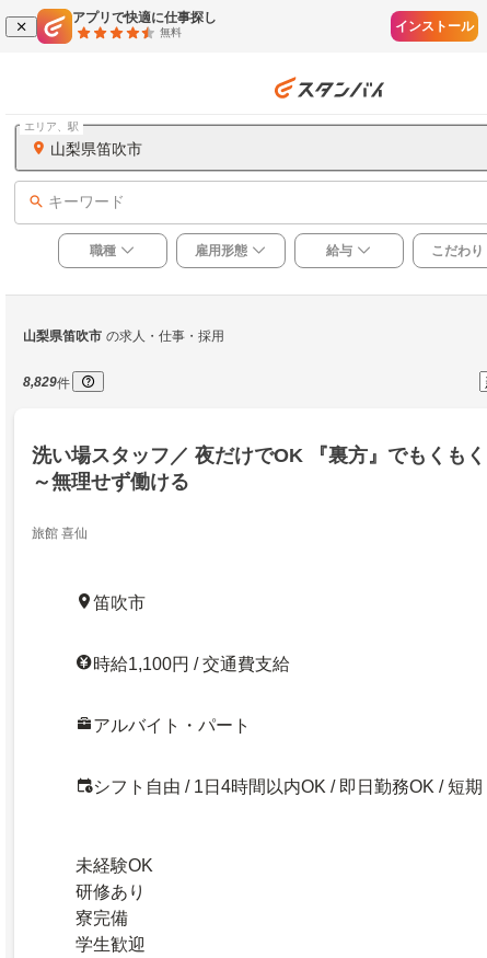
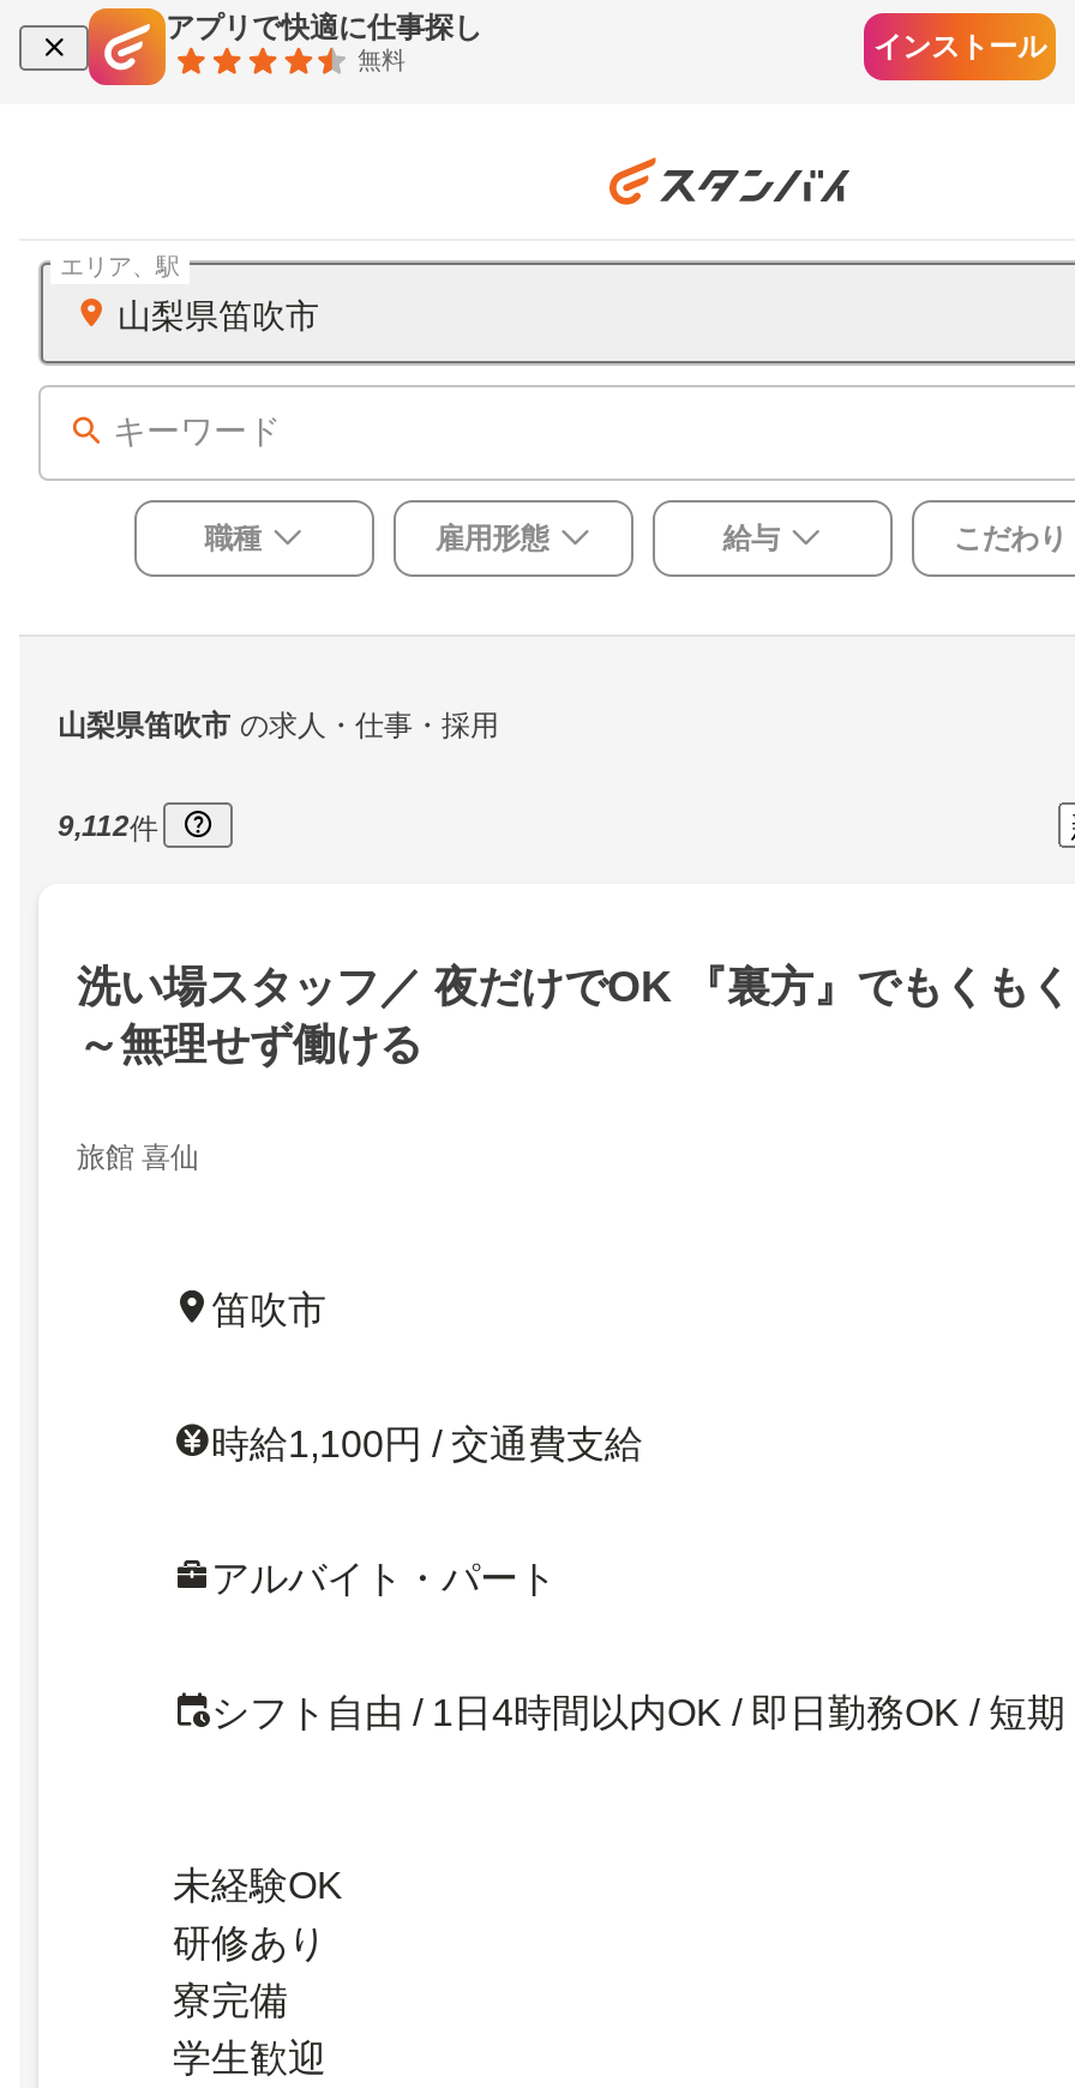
[23,374,70,391] 8,829件 -> [58,809,158,846] 9,112件

